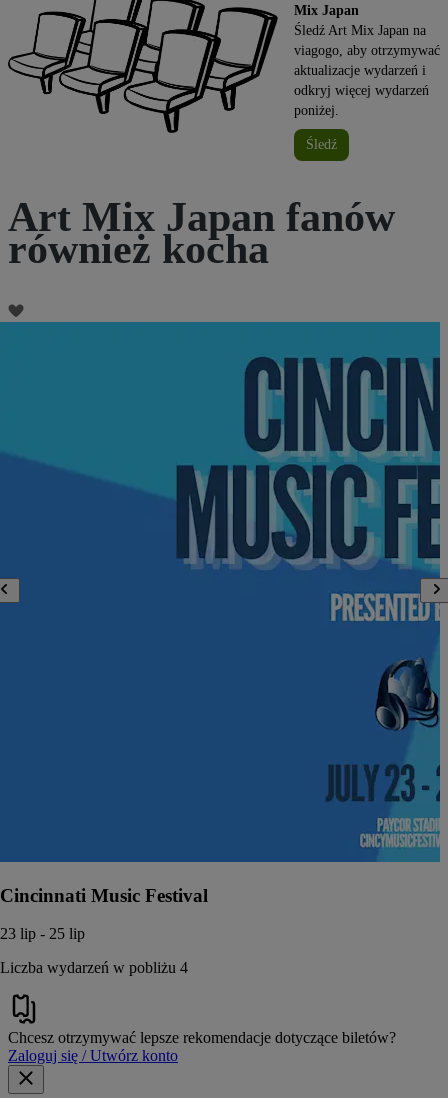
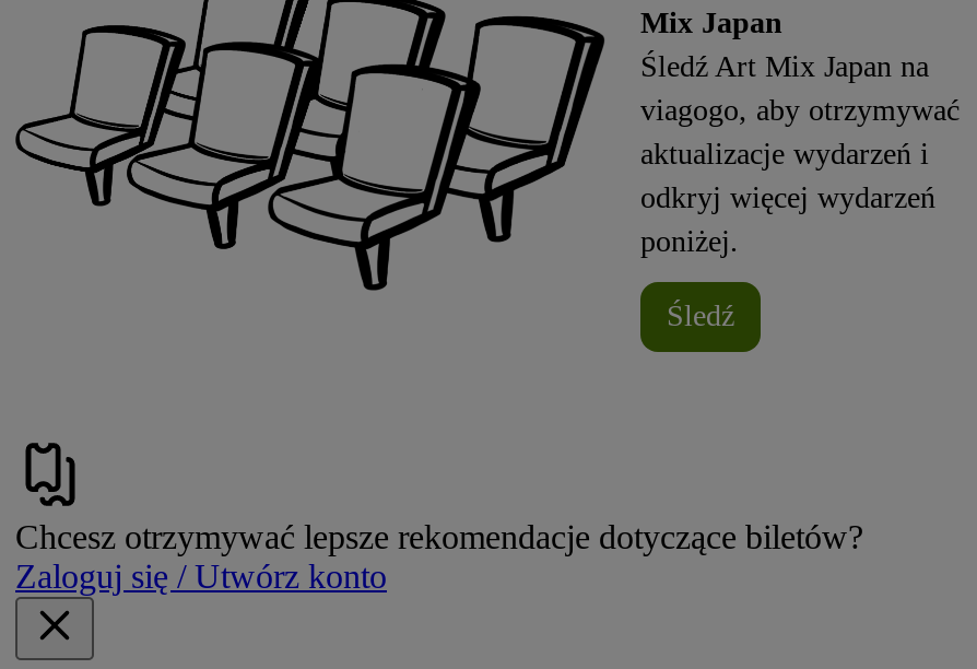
[8,194,395,272] Art Mix Japan fanów | również kocha -> none
[0,304,445,976] [image] | Cincinnati Music Festival | 23 lip - 25 lip | Liczba wydarzeń w pobliżu 4 -> none

